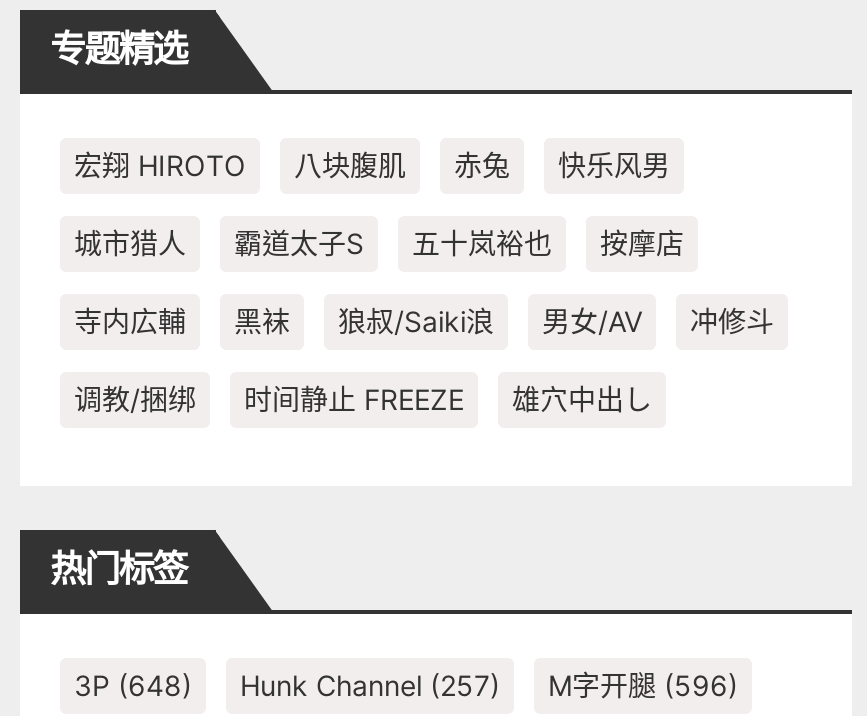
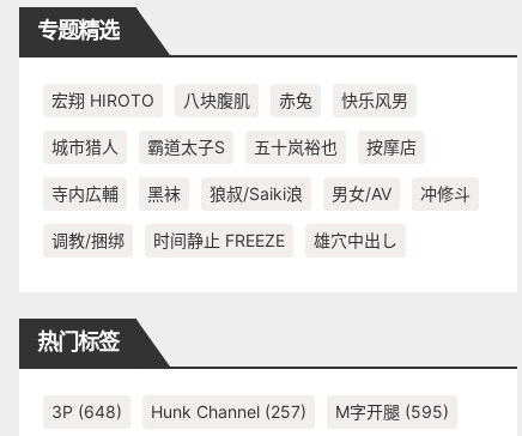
[74,668,738,702] 3P (648) Hunk Channel (257) M字开腿(596) -> [51,401,449,422] 3P (648) Hunk Channel (257) M字开腿(595)

